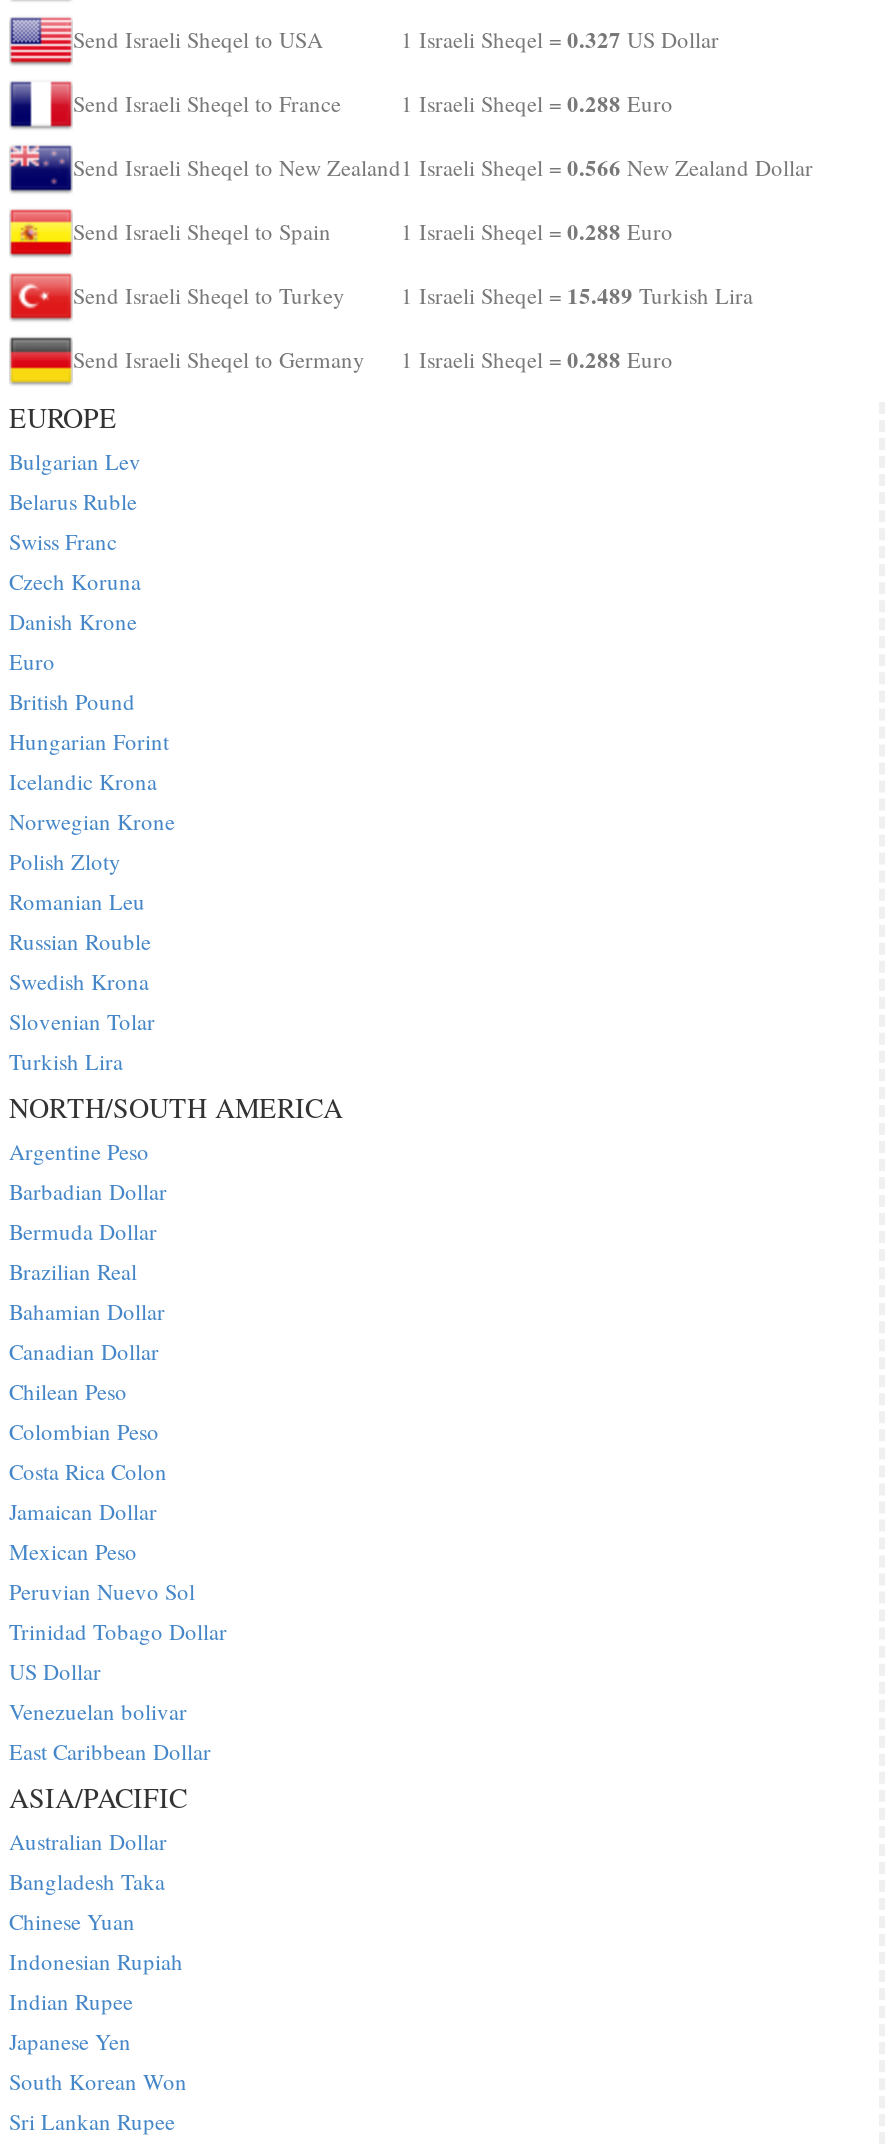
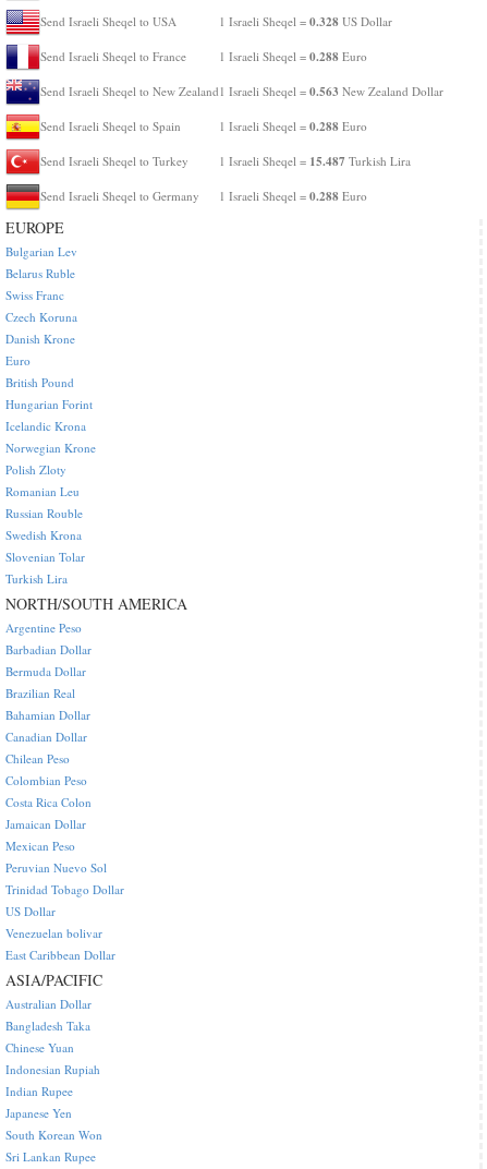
[401,22,719,56] 1 Israeli Sheqel = 0.327 US Dollar -> [219,12,392,31] 1 Israeli Sheqel = 0.328 US Dollar
[73,150,813,184] Send Israeli Sheqel to New Zealand 1 Israeli Sheqel = 0.566 New Zealand Dollar -> [40,82,443,100] Send Israeli Sheqel to New Zealand 1 Israeli Sheqel = 0.563 New Zealand Dollar
[401,278,753,312] 1 Israeli Sheqel = 15.489 Turkish Lira -> [219,152,411,170] 1 Israeli Sheqel = 15.487 Turkish Lira

